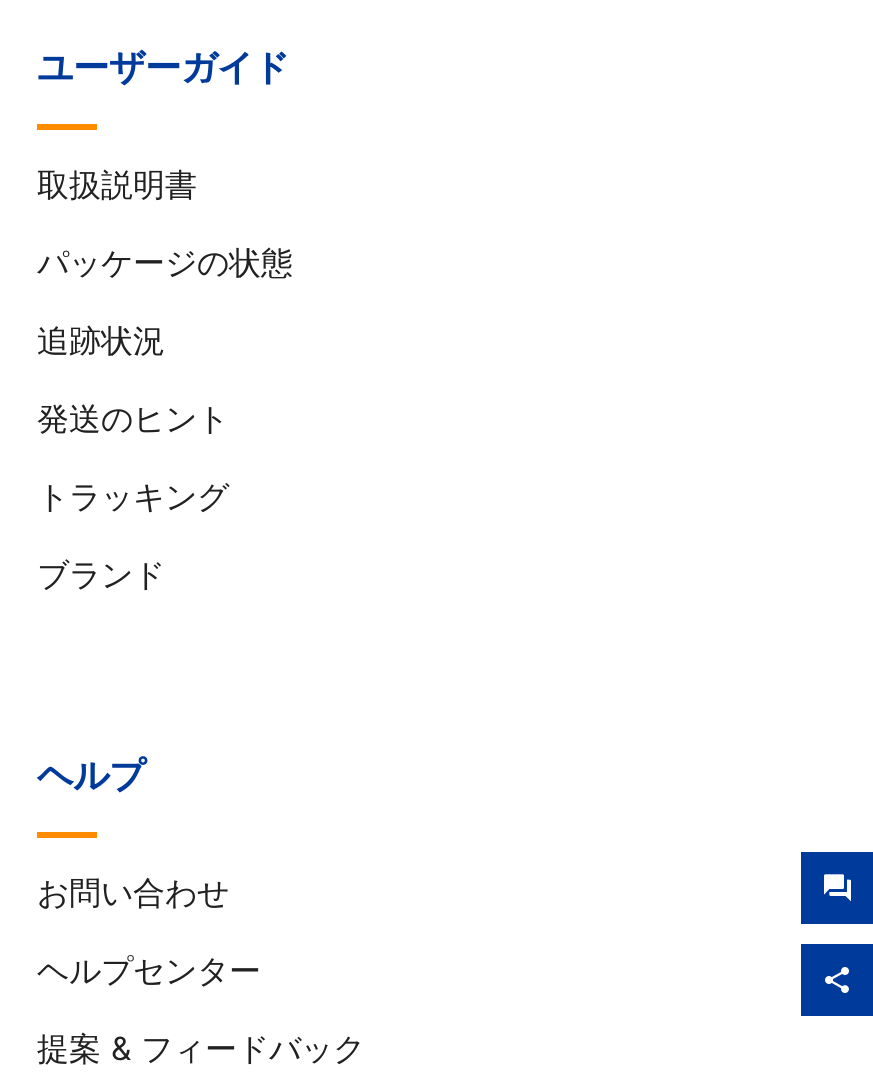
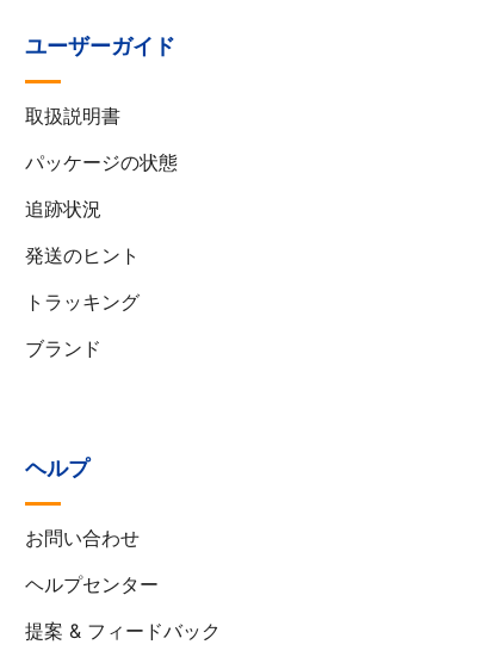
[799,850,867,926] [image] -> none
[799,942,867,1018] [image] -> none

